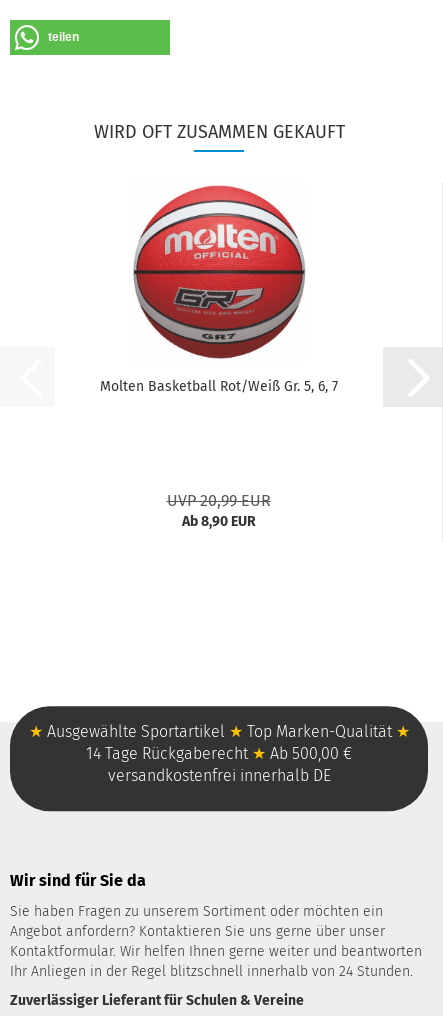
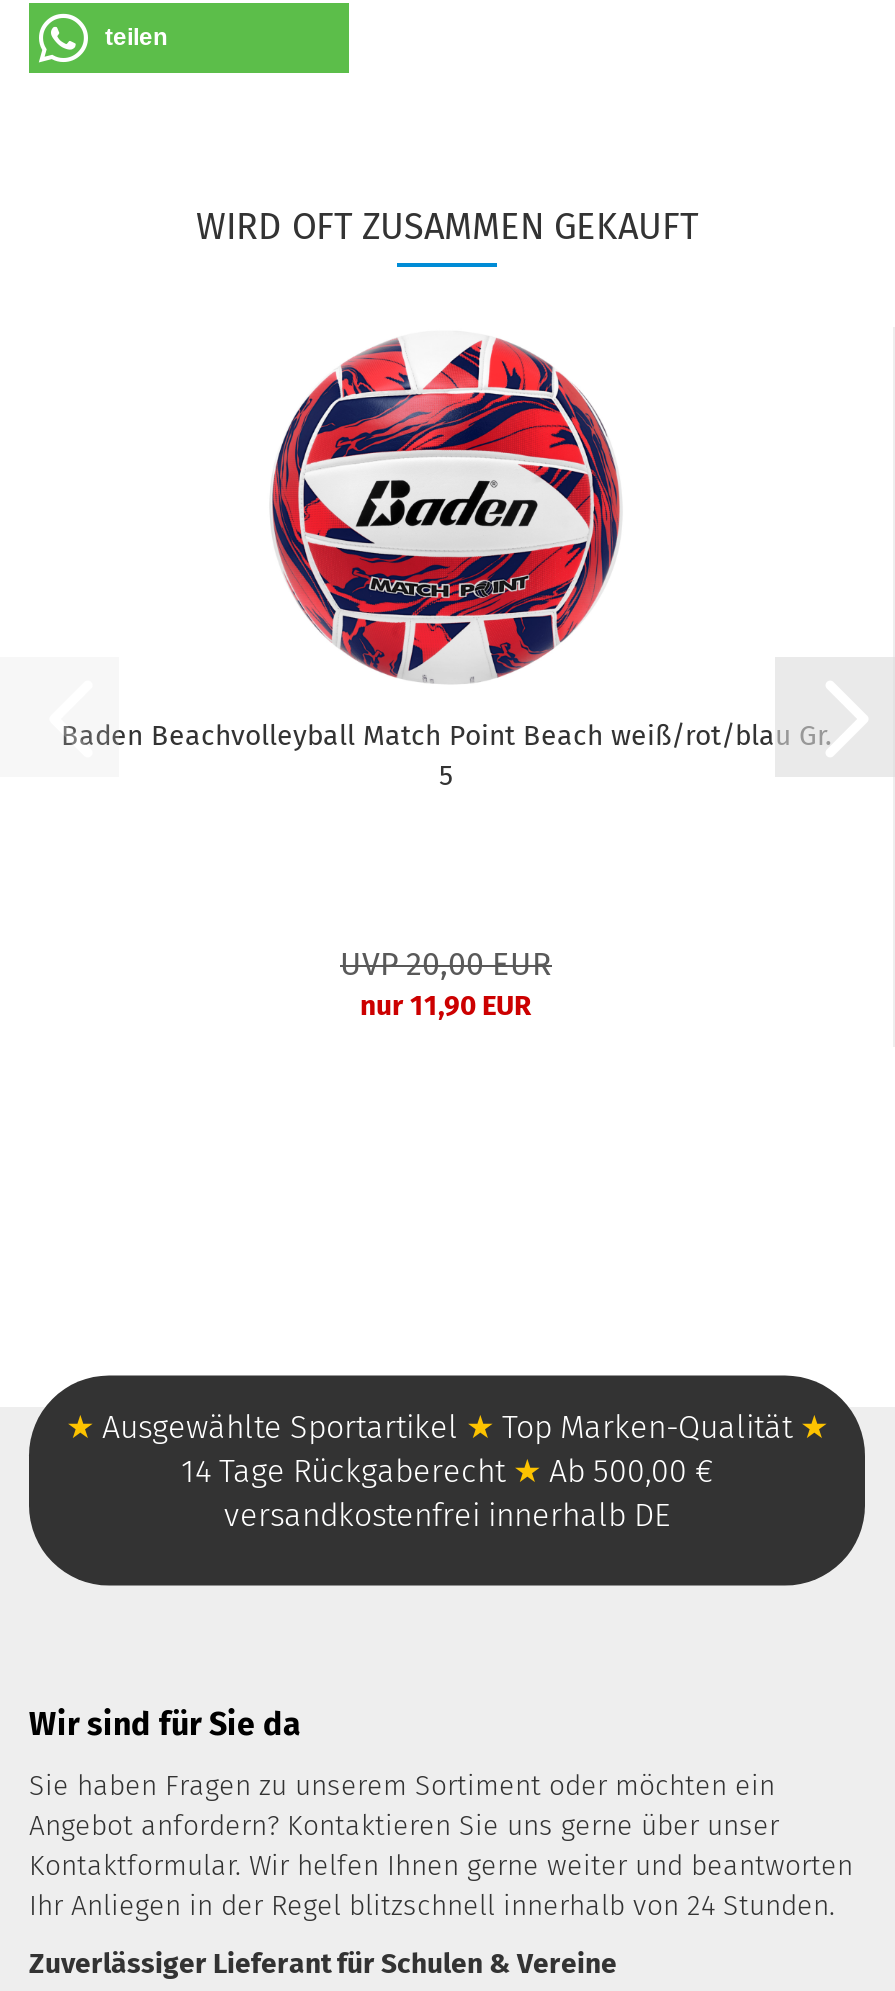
[99,185,337,395] [image] | Molten Basketball Rot/Weiß Gr. 5, 6, 7 -> [61,335,831,793] [image] | Baden Beachvolleyball Match Point Beach weiß/rot/blau Gr. | 5
[166,491,270,530] UVP 20,99 EUR | Ab 8,90 EUR -> [340,945,552,1023] UVP 20,00 EUR | nur 11,90 EUR

